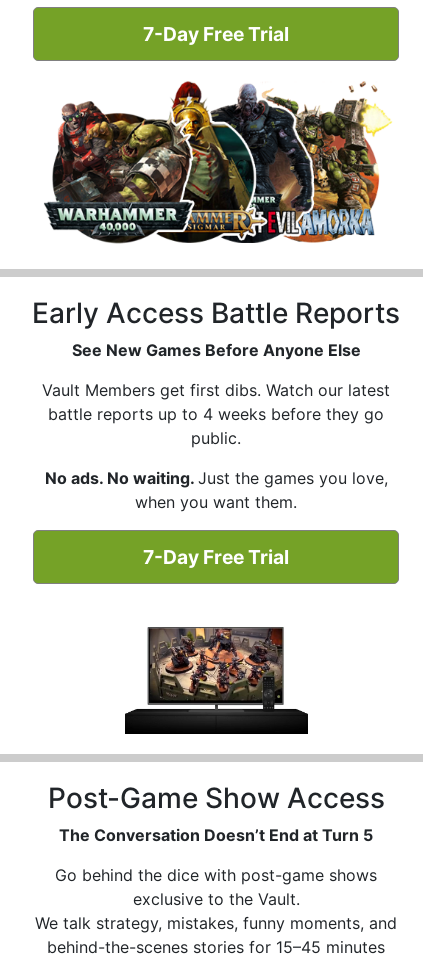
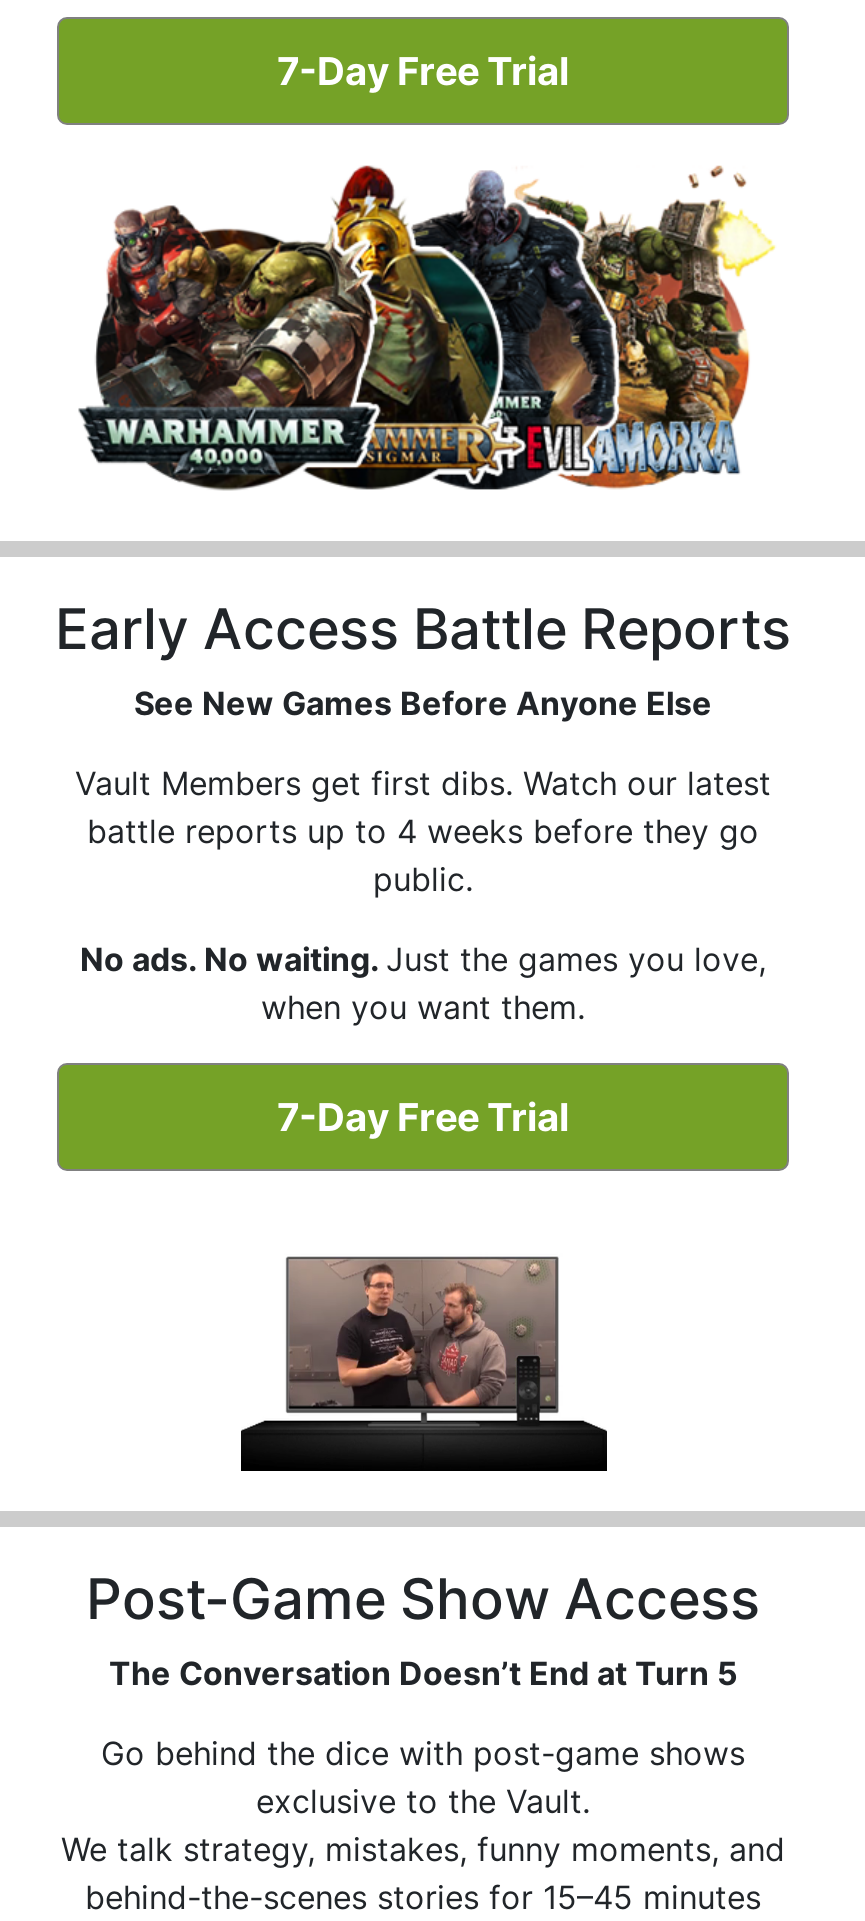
[148,628,283,703] [image] -> [287,1259,557,1407] [image]

